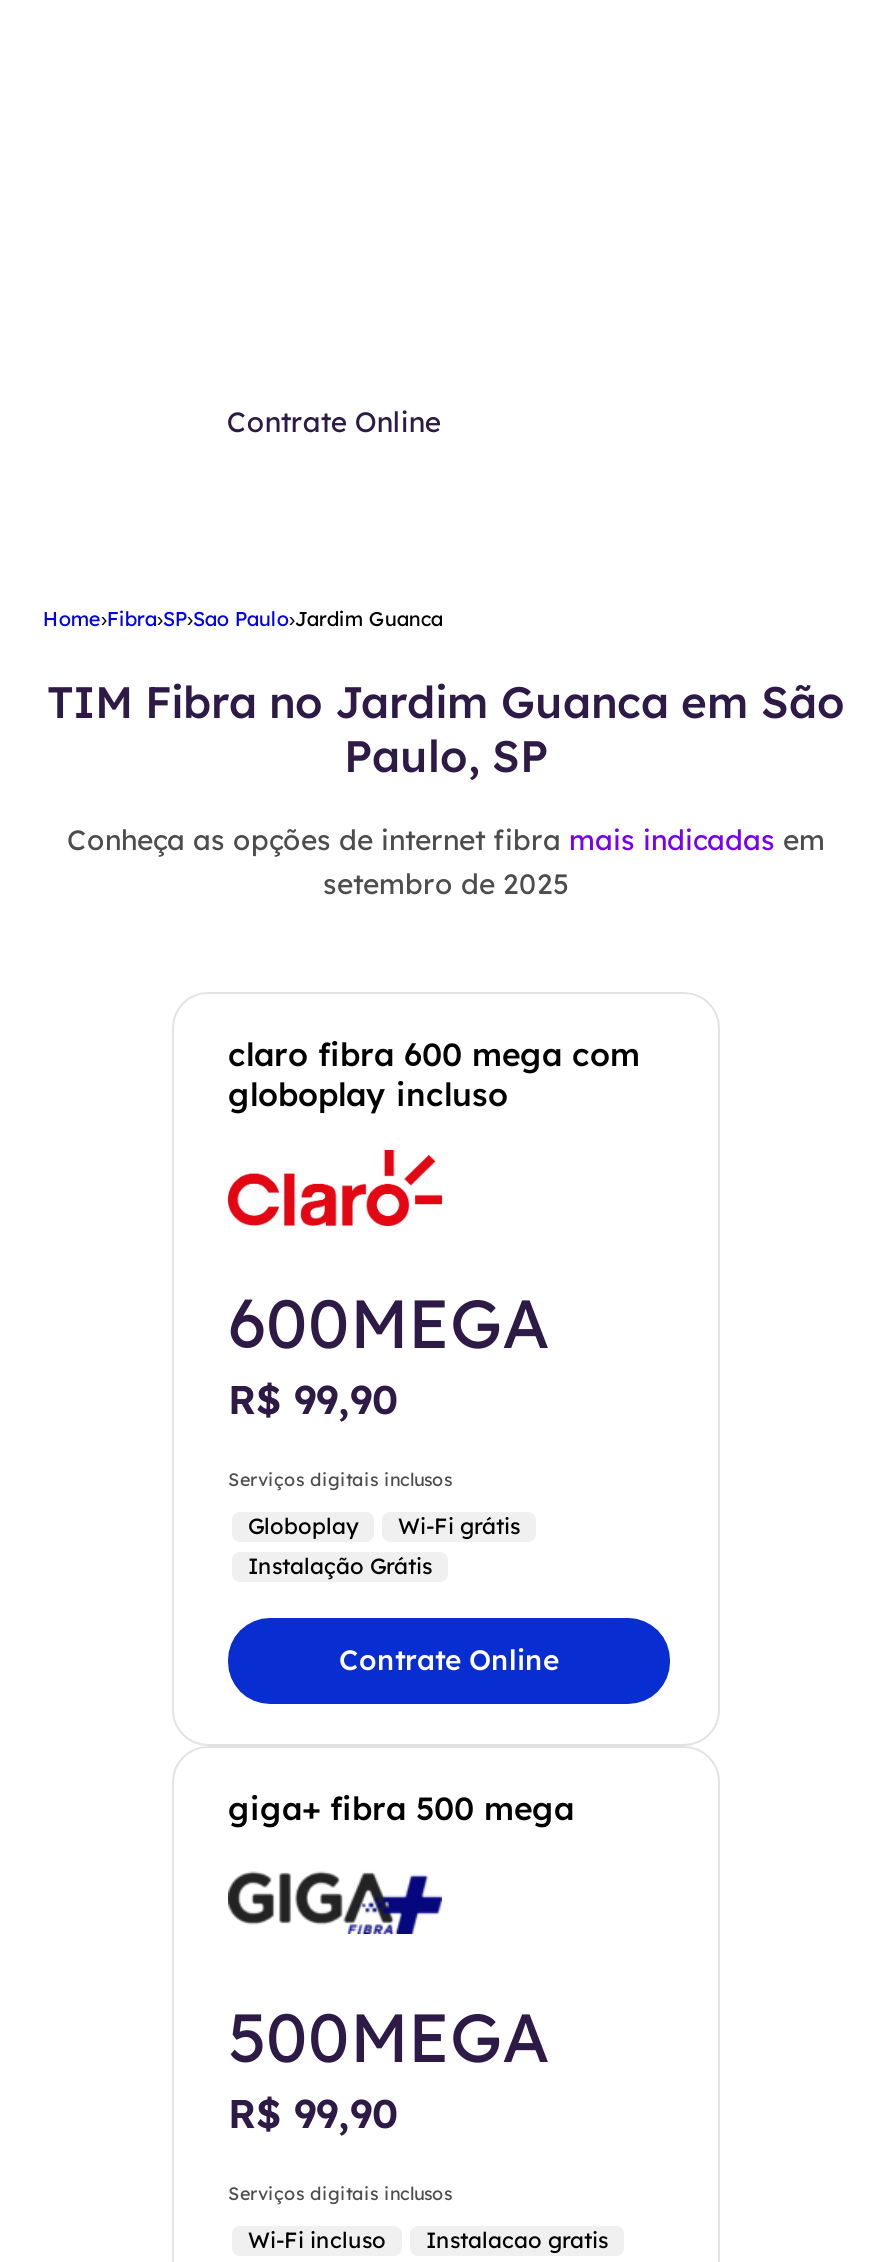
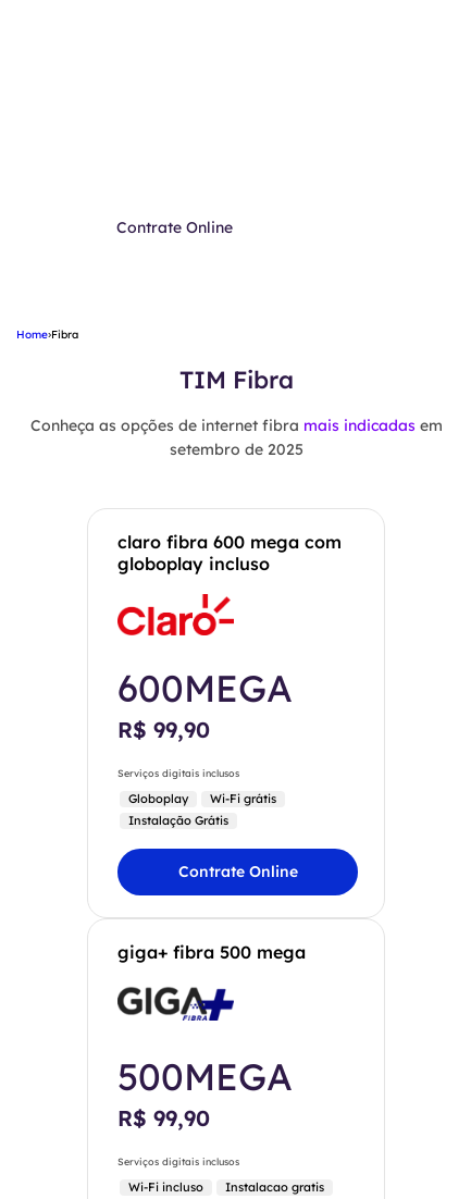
[43,606,443,632] Home›Fibra›SP›Sao Paulo›Jardim Guanca -> [17,327,79,342] Home›Fibra
[47,674,845,784] TIM Fibra no Jardim Guanca em São | Paulo, SP -> [179,364,293,395] TIM Fibra

